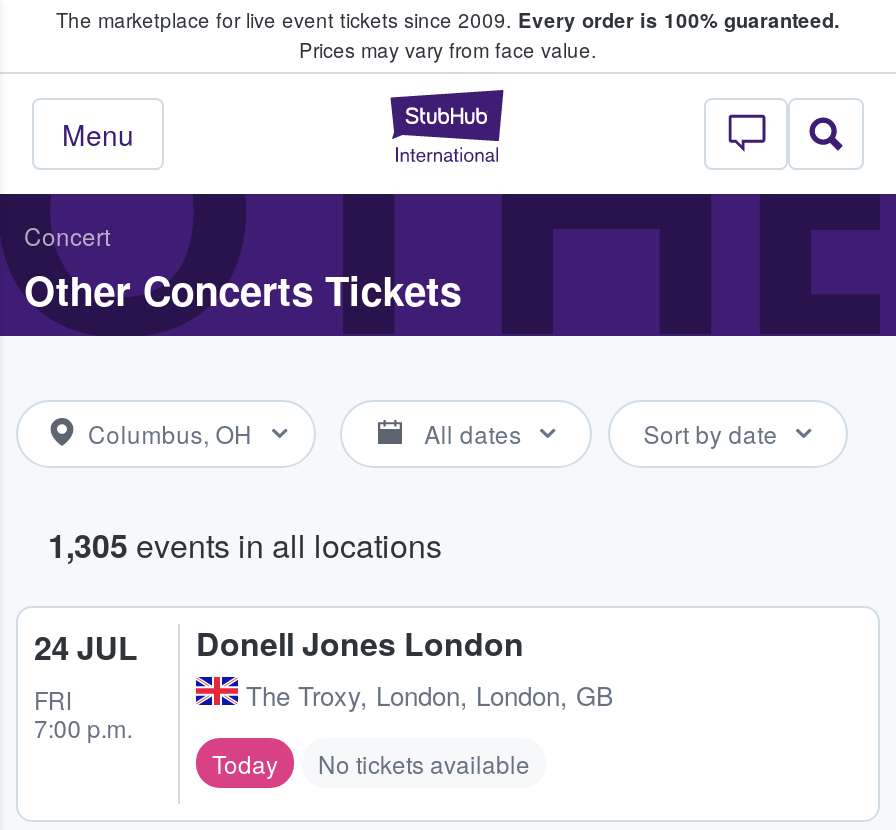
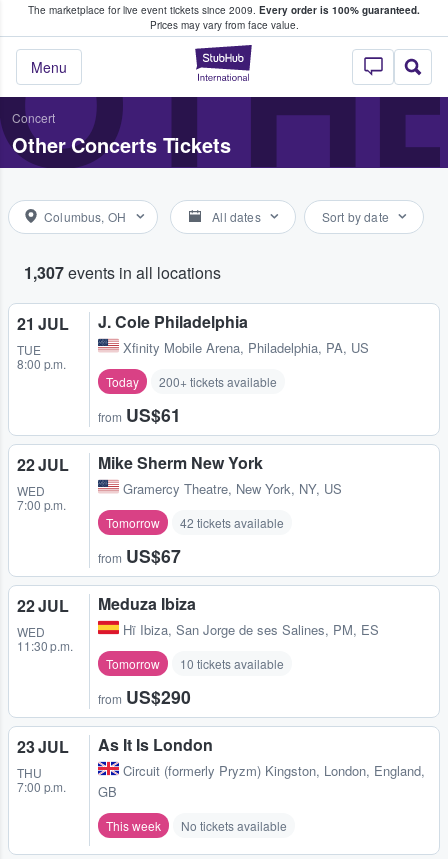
[48,522,442,568] 1,305 events in all locations -> [24,261,221,284] 1,307 events in all locations
[34,624,138,744] 24 JUL | FRI | 7:00 p.m. -> [17,312,69,372] 21 JUL | TUE | 8:00 p.m.
[196,620,614,714] Donell Jones London | The Troxy, London, London, GB -> [98,310,369,357] J. Cole Philadelphia | Xfinity Mobile Arena, Philadelphia, PA, US
none -> [17,373,277,513] 200+ tickets available | from US$61 | 22 JUL | WED | 7:00 p.m.
none -> [17,451,342,654] Mike Sherm New York | Gramercy Theatre, New York, NY, US | Tomorrow | 42 tickets available | from US$67 | 22 JUL | WED | 11:30 p.m.
none -> [17,592,379,795] Meduza Ibiza | Hï Ibiza, San Jorge de ses Salines, PM, ES | Tomorrow | 10 tickets available | from US$290 | 23 JUL | THU | 7:00 p.m.
none -> [98,733,425,834] As It Is London | Circuit (formerly Pryzm) Kingston, London, England, | GB | This week

